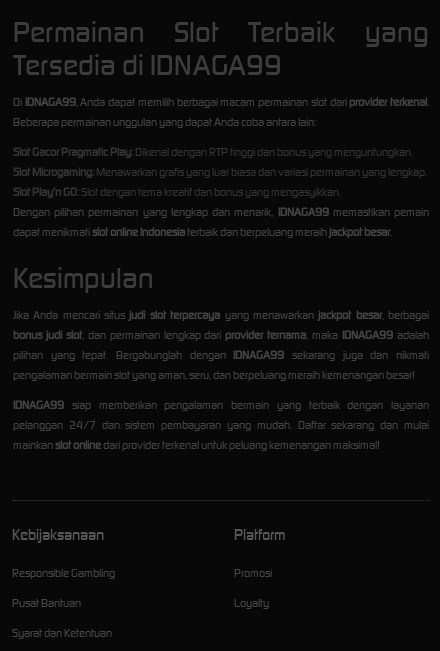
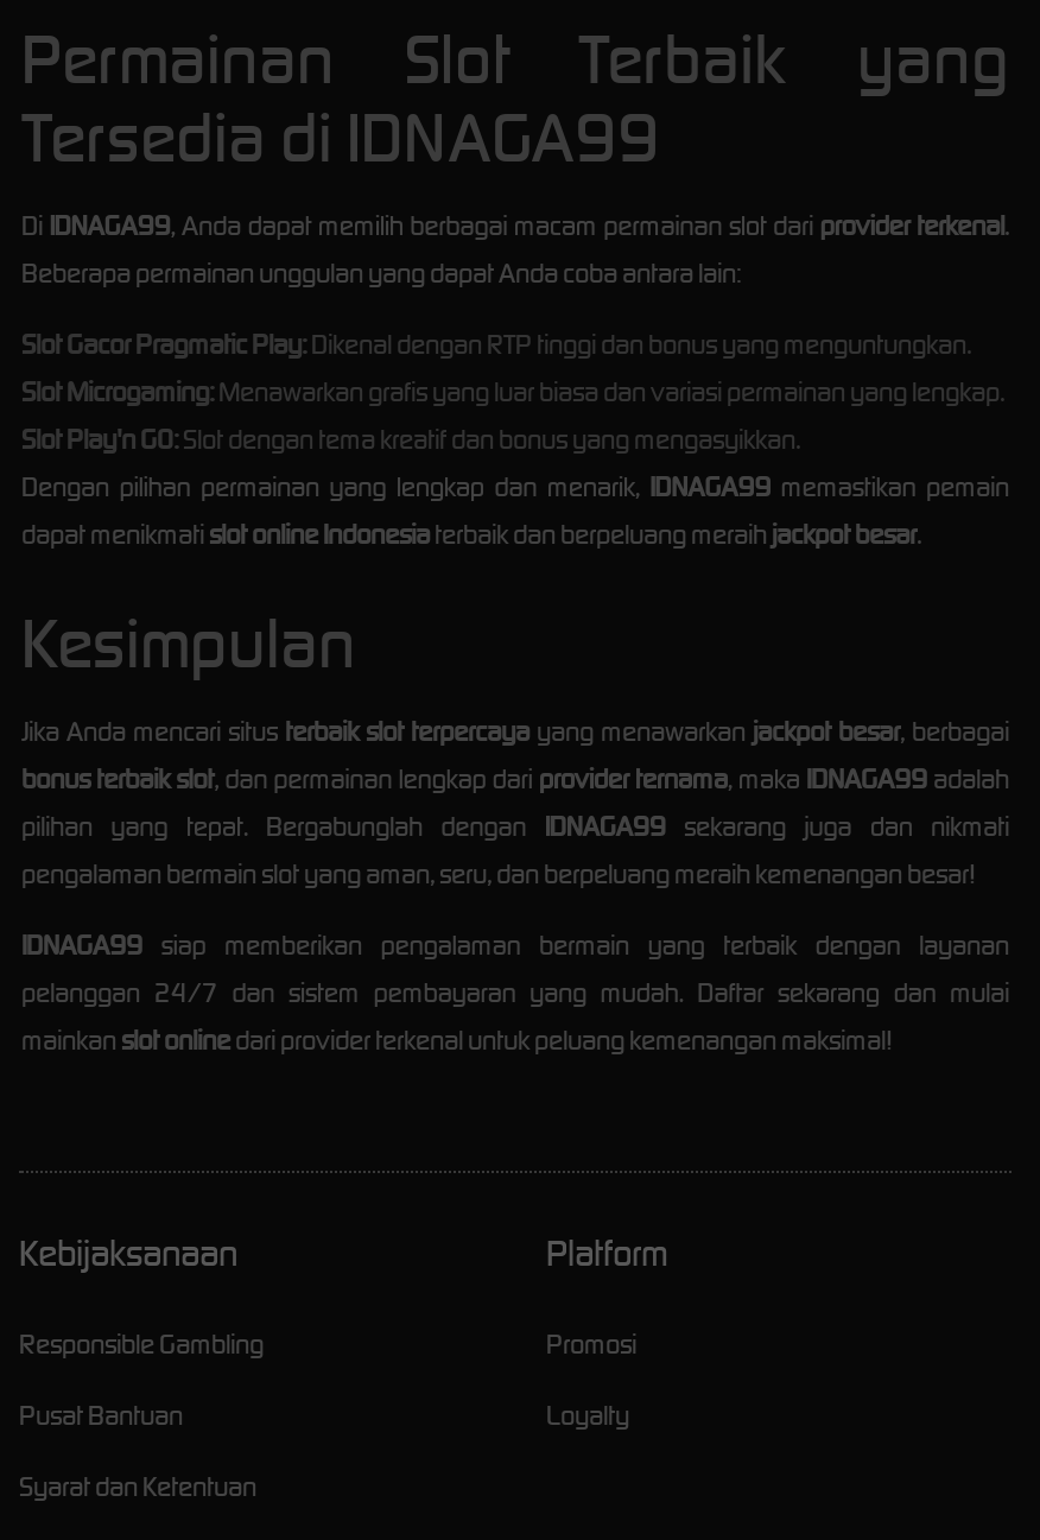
[13,308,429,322] Jika Anda mencari situs judi slot terpercaya yang menawarkan jackpot besar, berbagai -> [21,715,1009,748] Jika Anda mencari situs terbaik slot terpercaya yang menawarkan jackpot besar, berbagai
[13,328,429,342] bonus judi slot, dan permainan lengkap dari provider ternama, maka IDNAGA99 adalah -> [21,763,1009,796] bonus terbaik slot, dan permainan lengkap dari provider ternama, maka IDNAGA99 adalah

